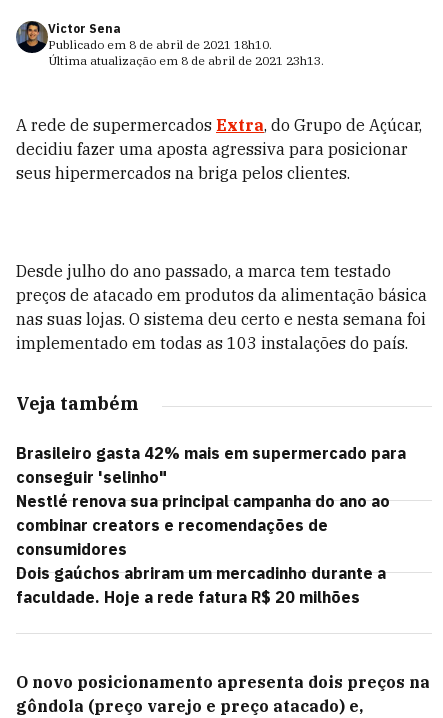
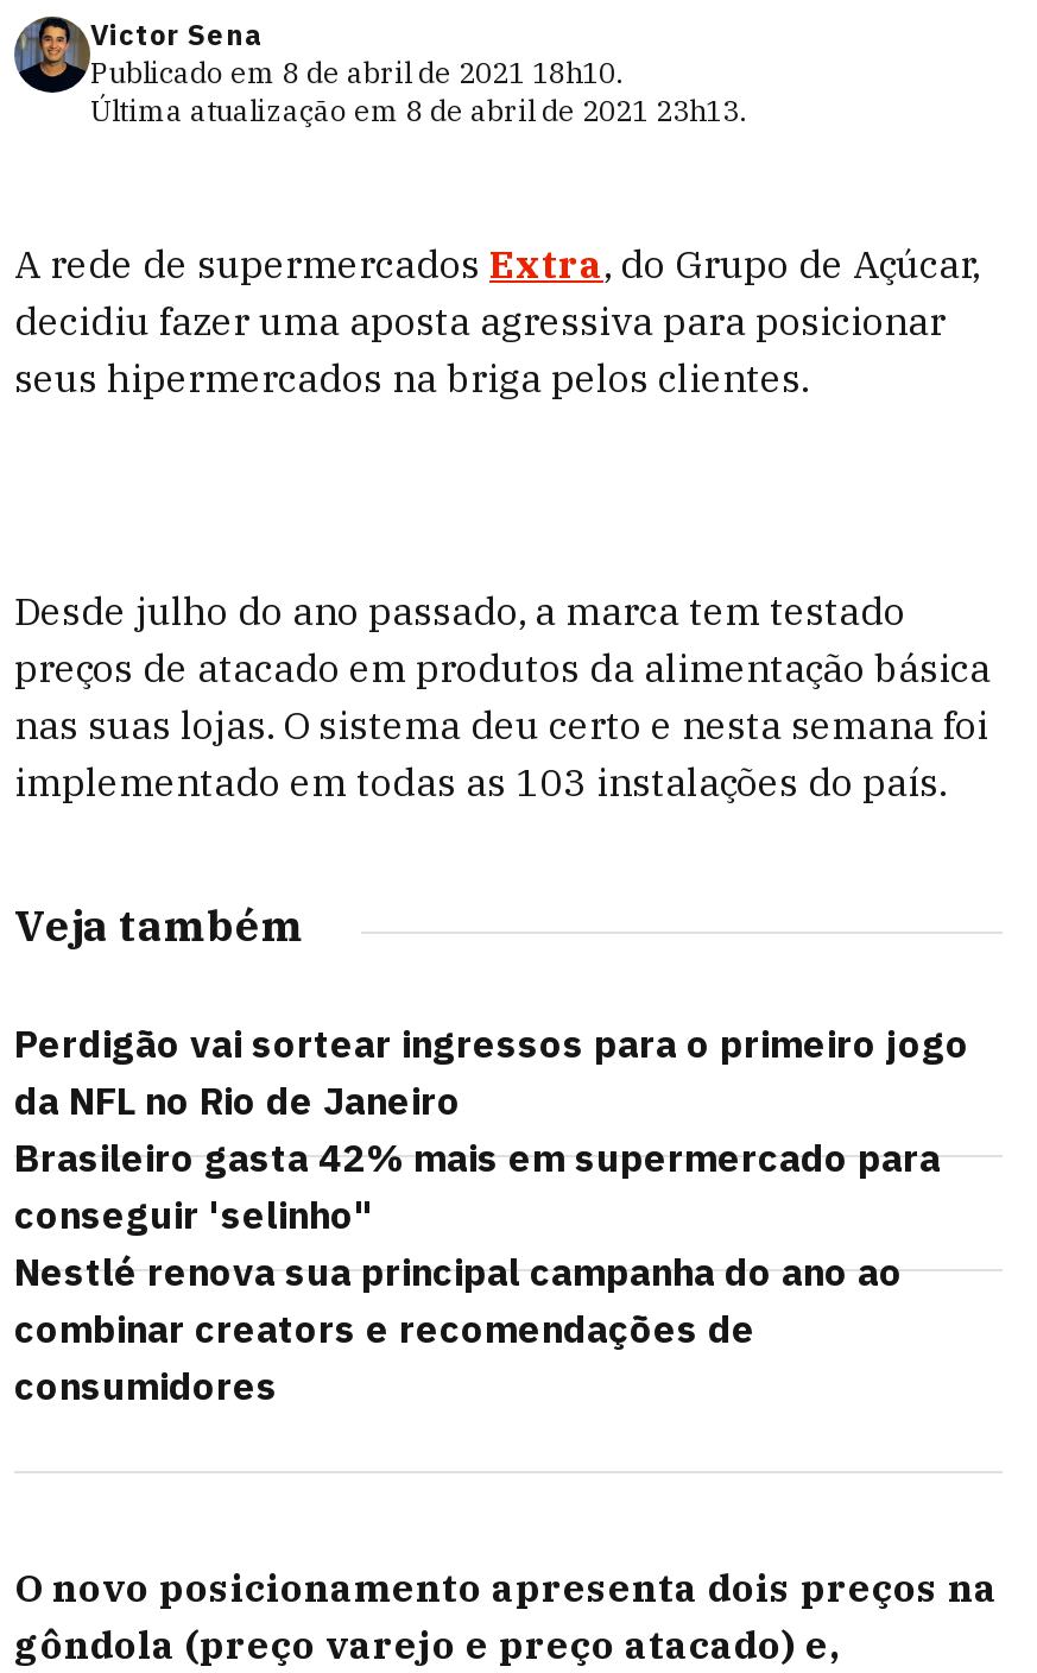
none -> [14,1019,969,1124] Perdigão vai sortear ingressos para o primeiro jogo | da NFL no Rio de Janeiro
moved [16,443,406,559] -> [14,1134,941,1409]: Brasileiro gasta 42% mais em supermercado para | conseguir 'selinho" | Nestlé renova sua principal campanha do ano ao | combinar creators e recomendações de | consumidores
[16,563,386,607] Dois gaúchos abriram um mercadinho durante a | faculdade. Hoje a rede fatura R$ 20 milhões -> none

